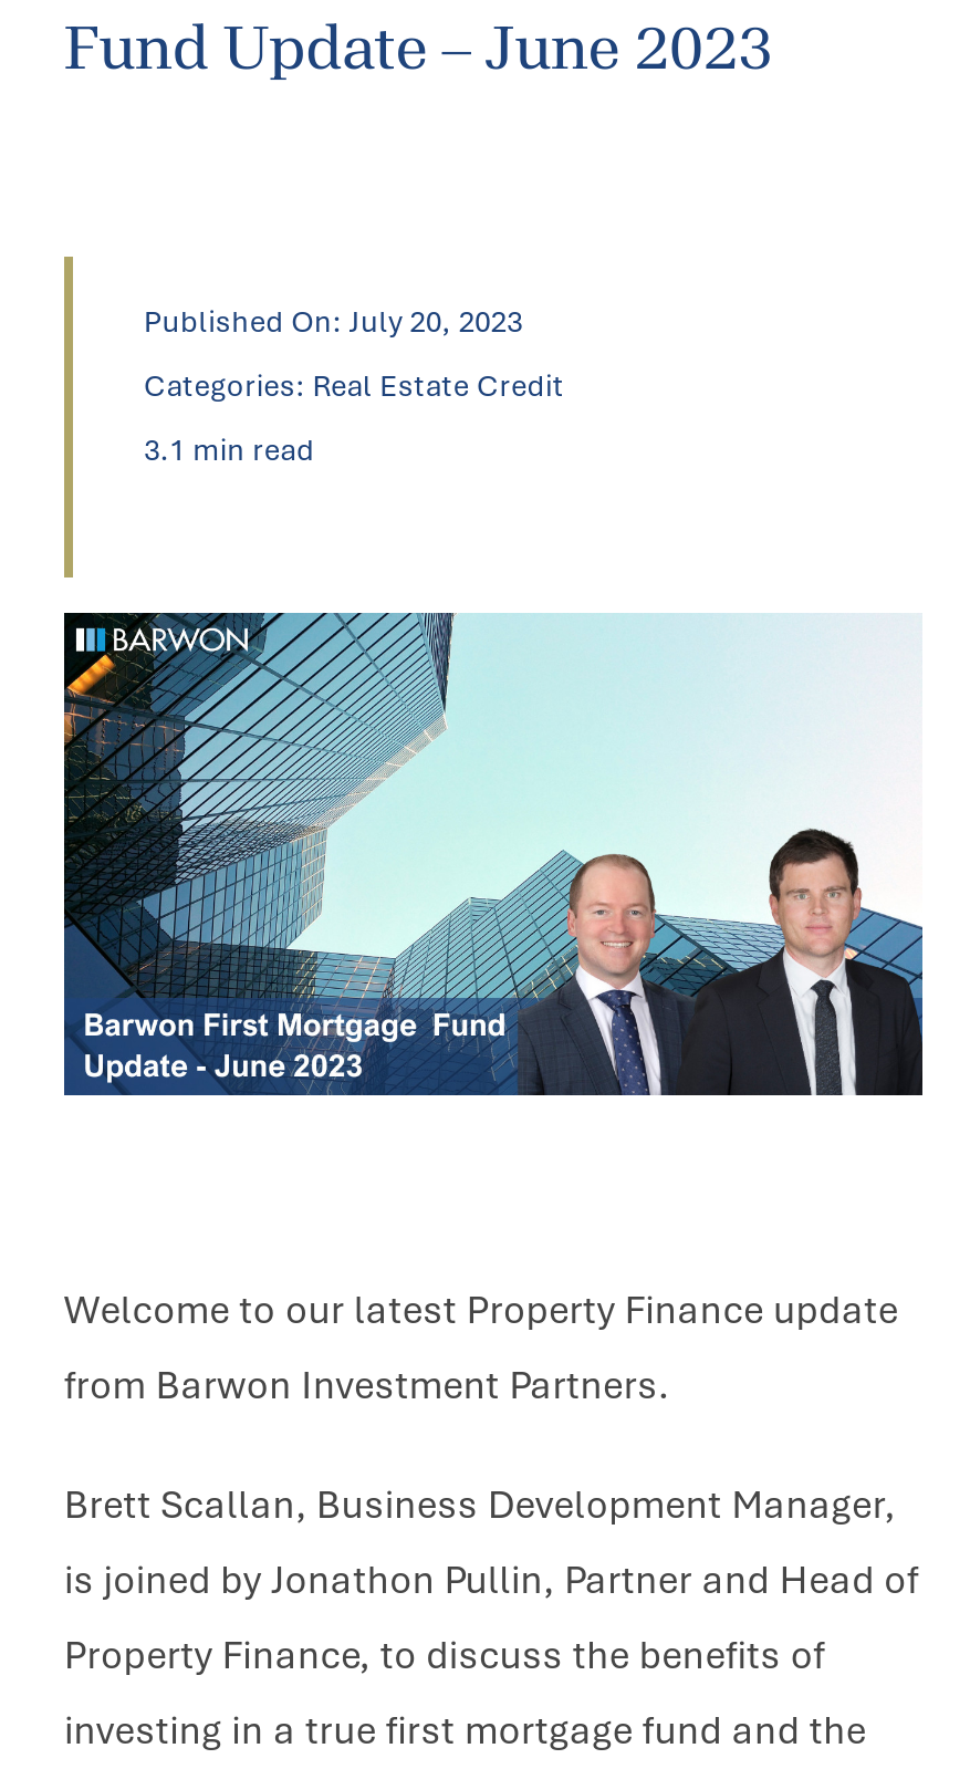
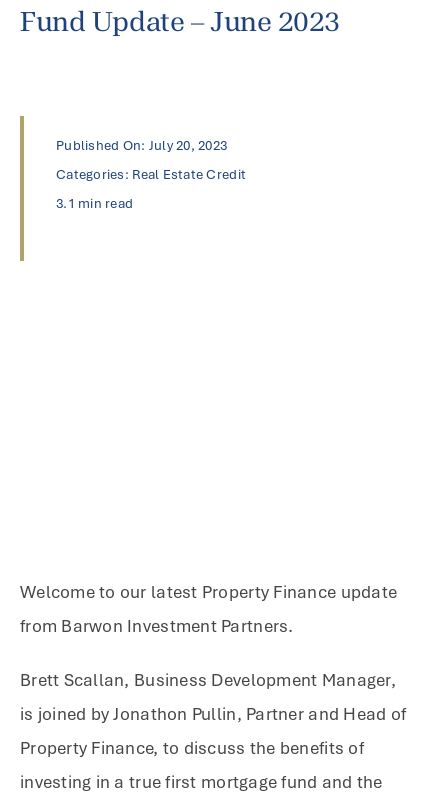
[62,611,925,1097] [image] -> none

